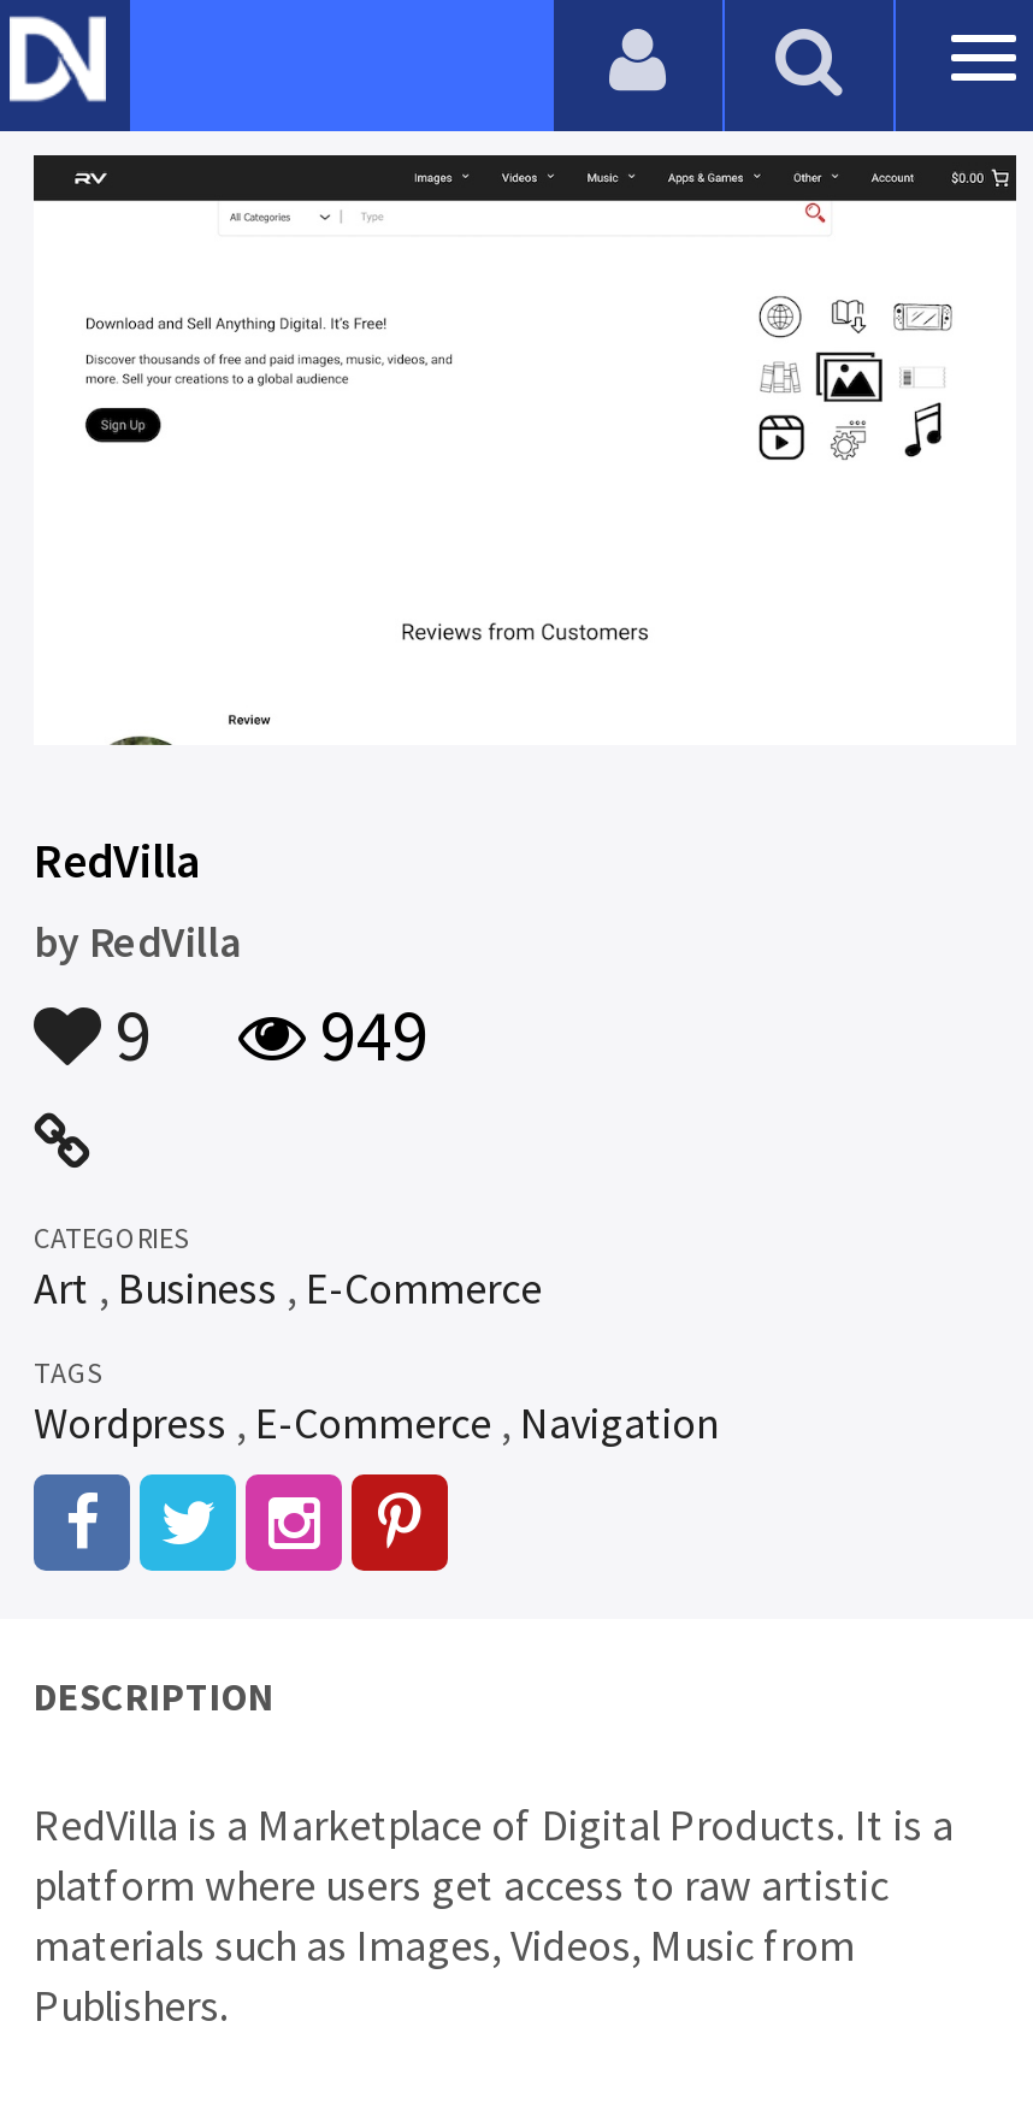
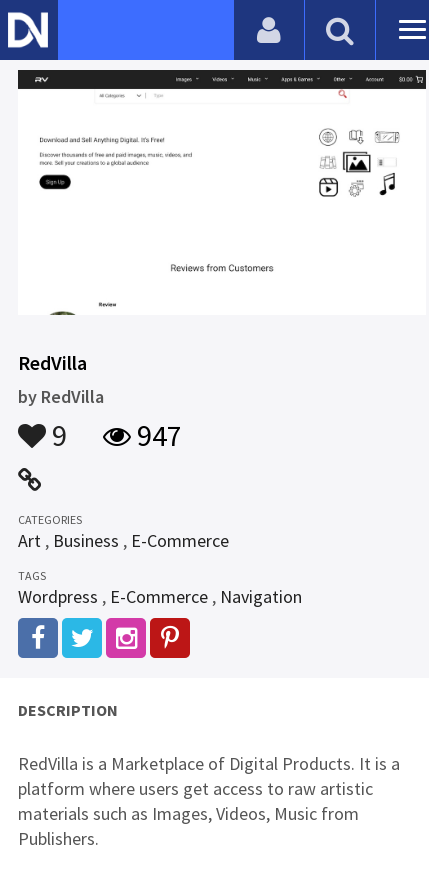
[101,988,429,1079] 9 949 -> [46,416,182,454] 9 947

